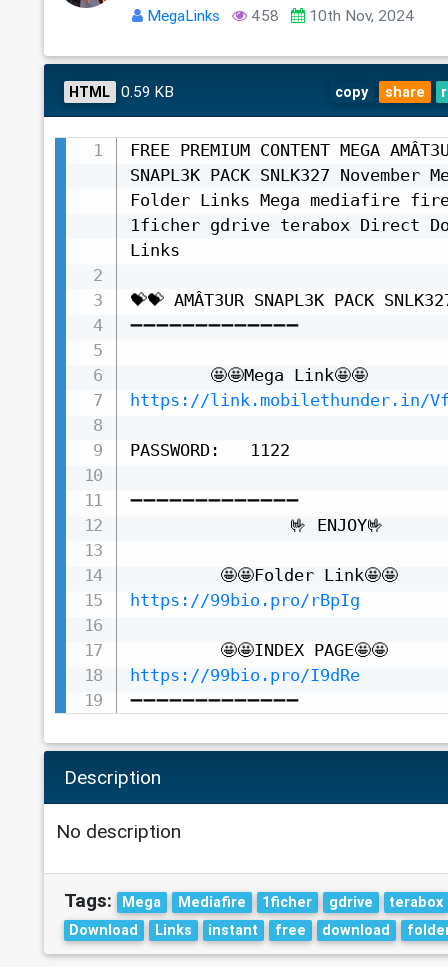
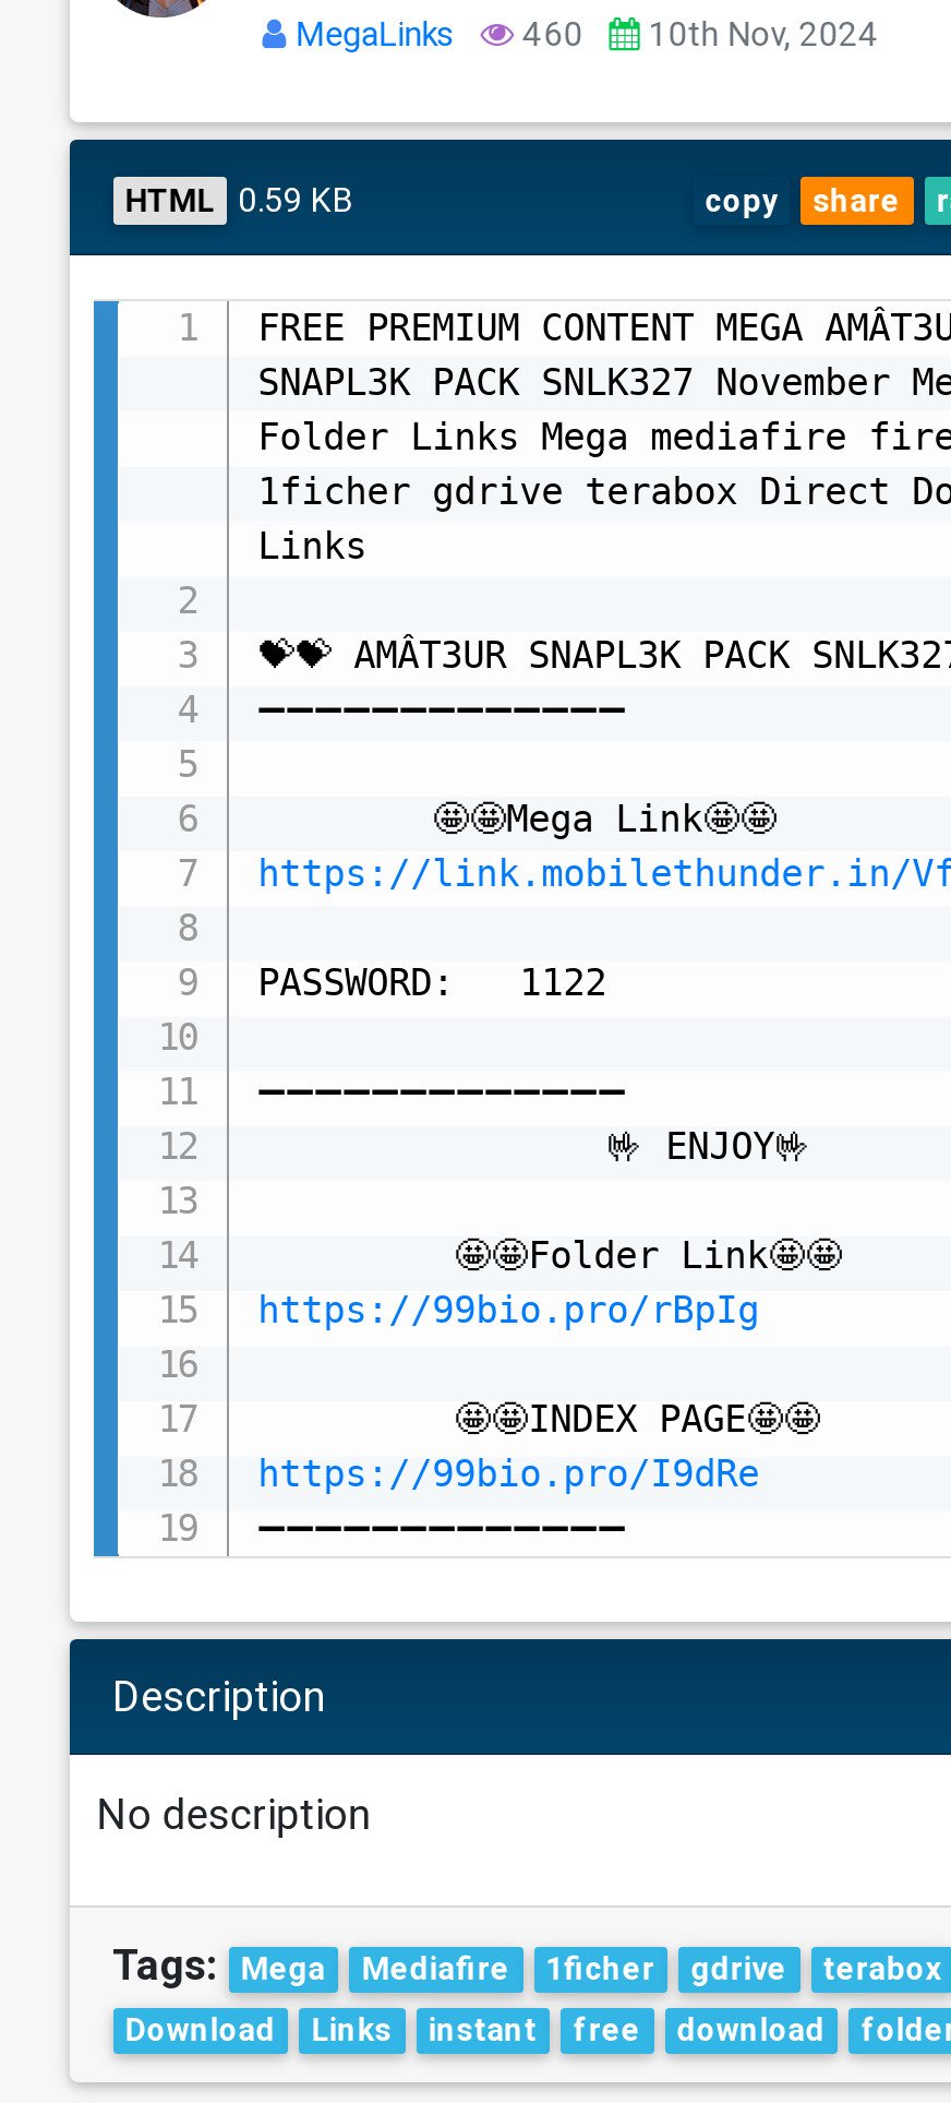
[147,6,415,25] MegaLinks 458 10th Nov, 2024 -> [295,14,880,55] MegaLinks 460 10th Nov, 2024

